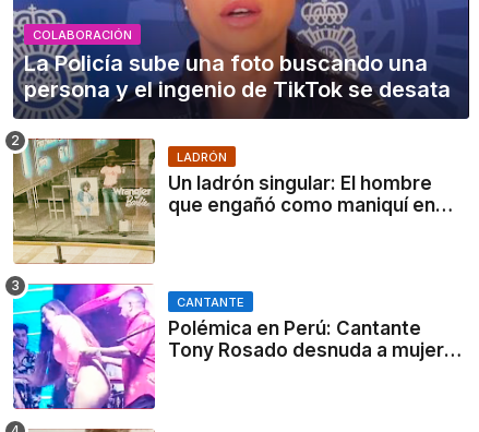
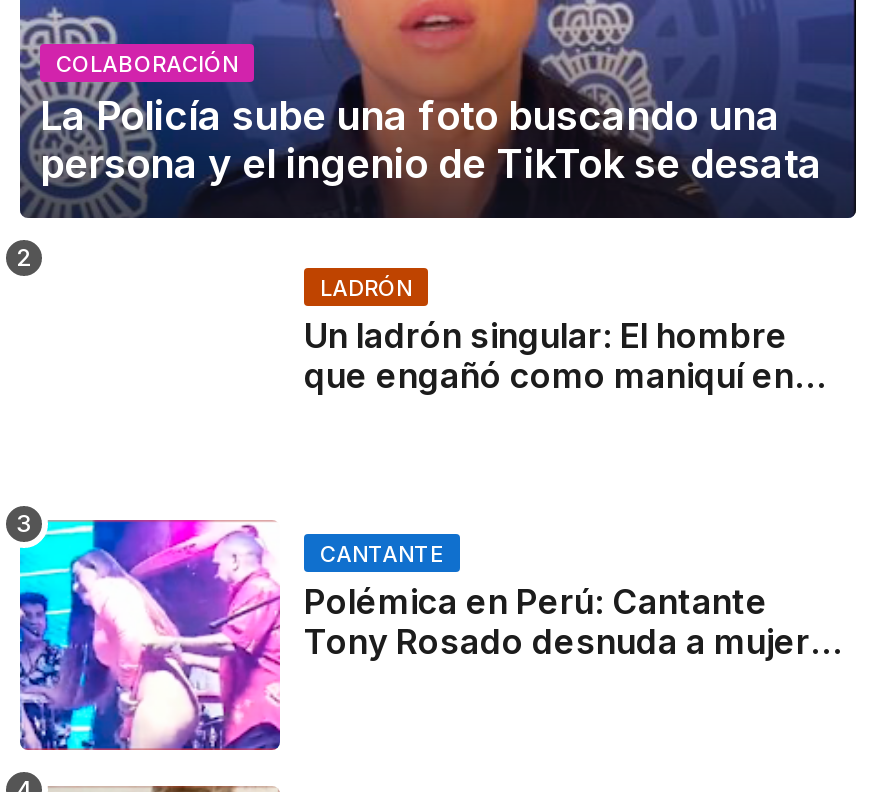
[12,137,156,265] [image] -> none

